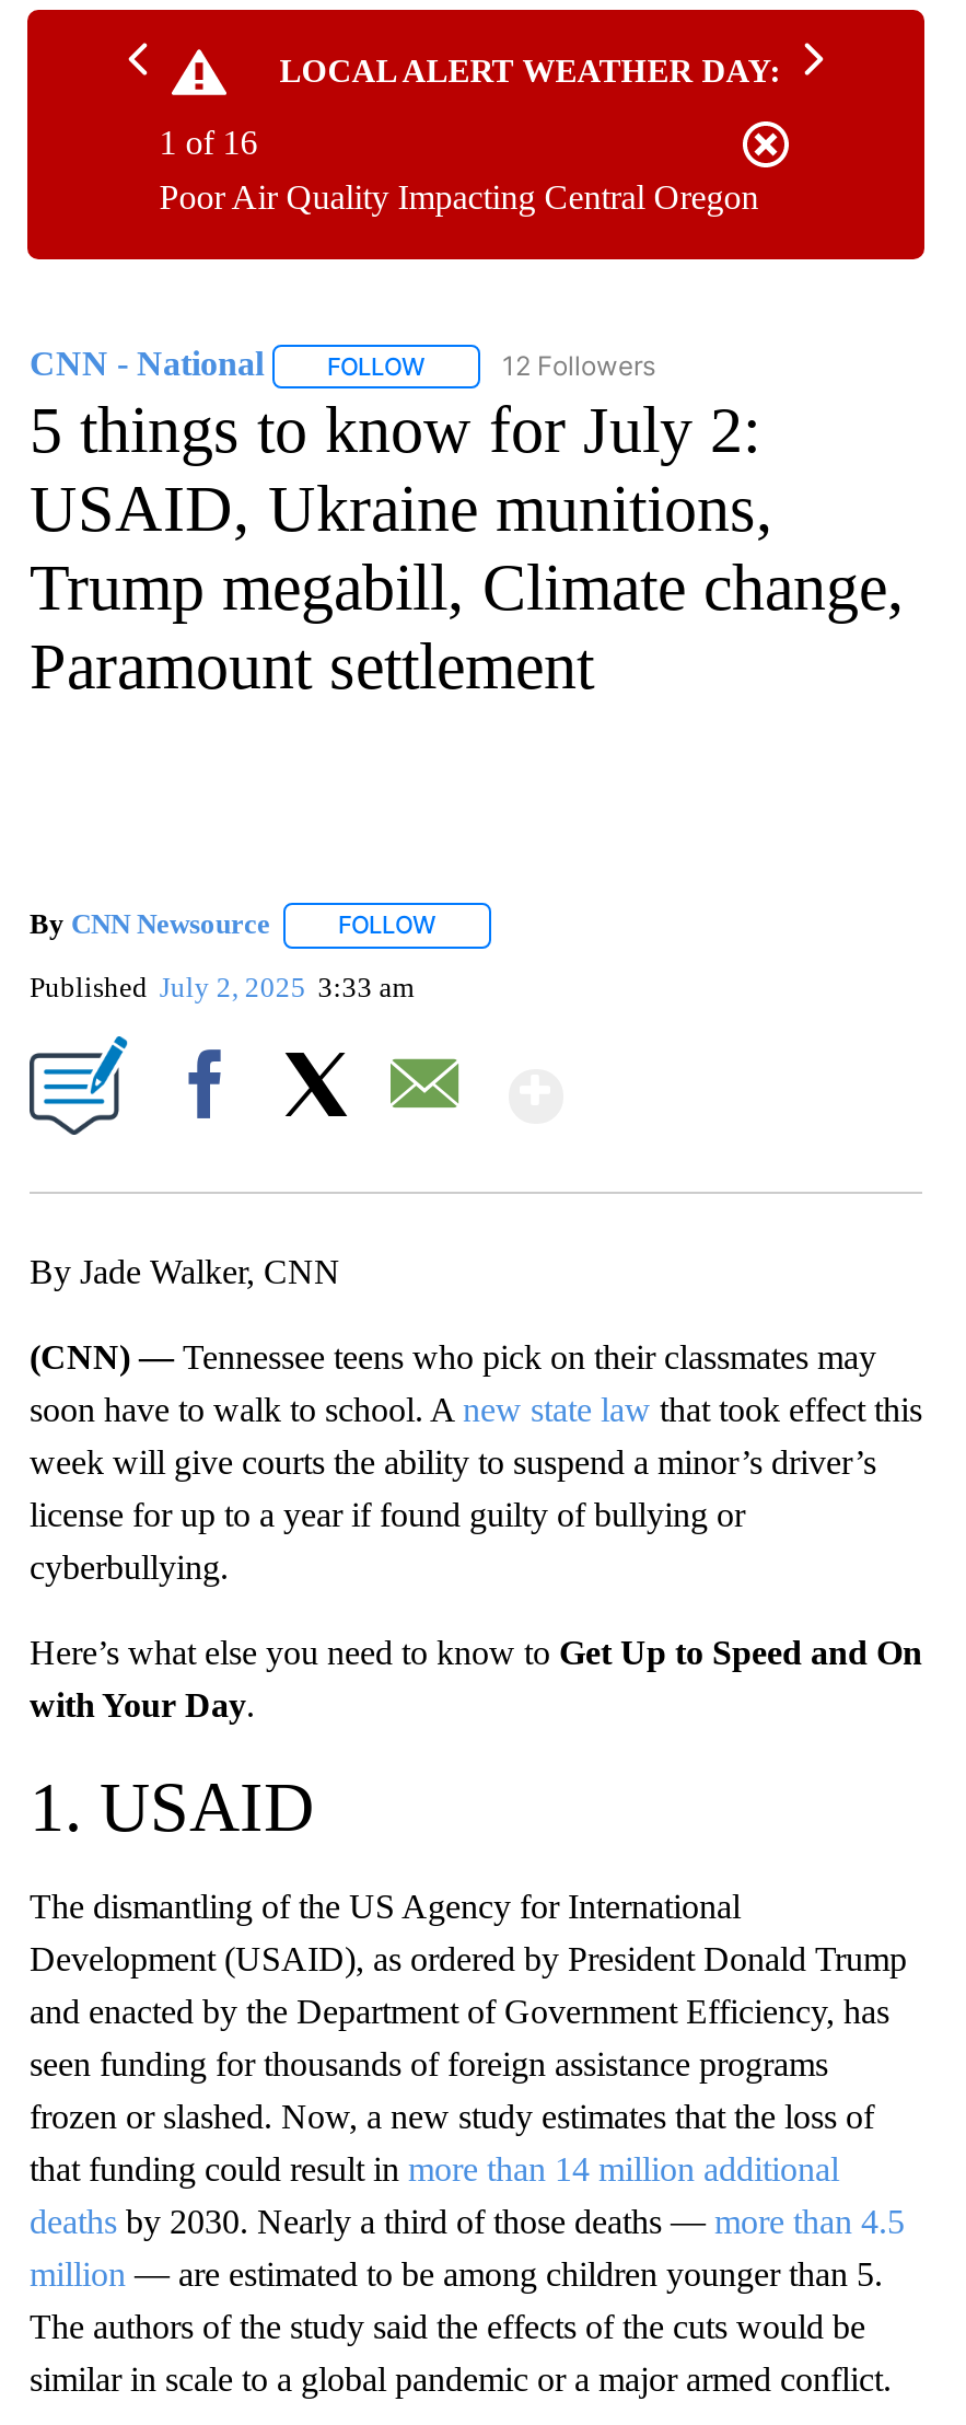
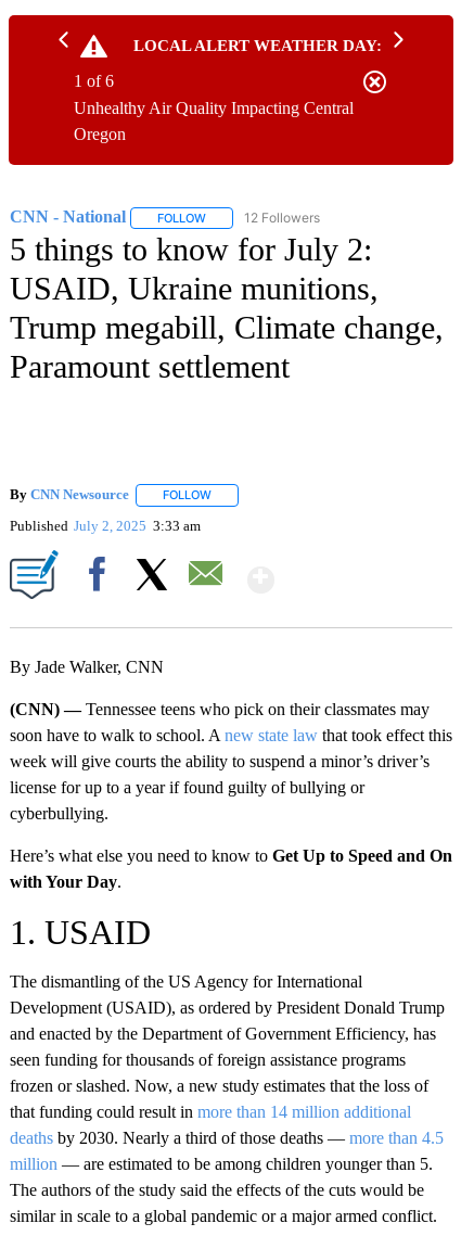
[159,124,258,161] 1 of 16 -> [74,72,114,90] 1 of 6
[159,179,759,216] Poor Air Quality Impacting Central Oregon -> [74,99,354,143] Unhealthy Air Quality Impacting Central | Oregon

